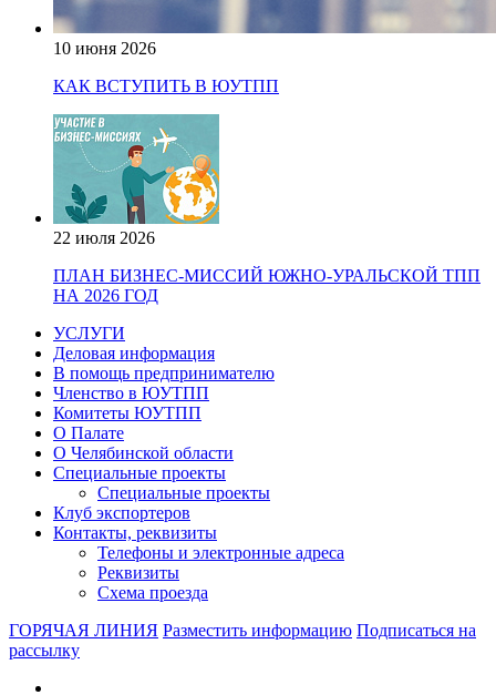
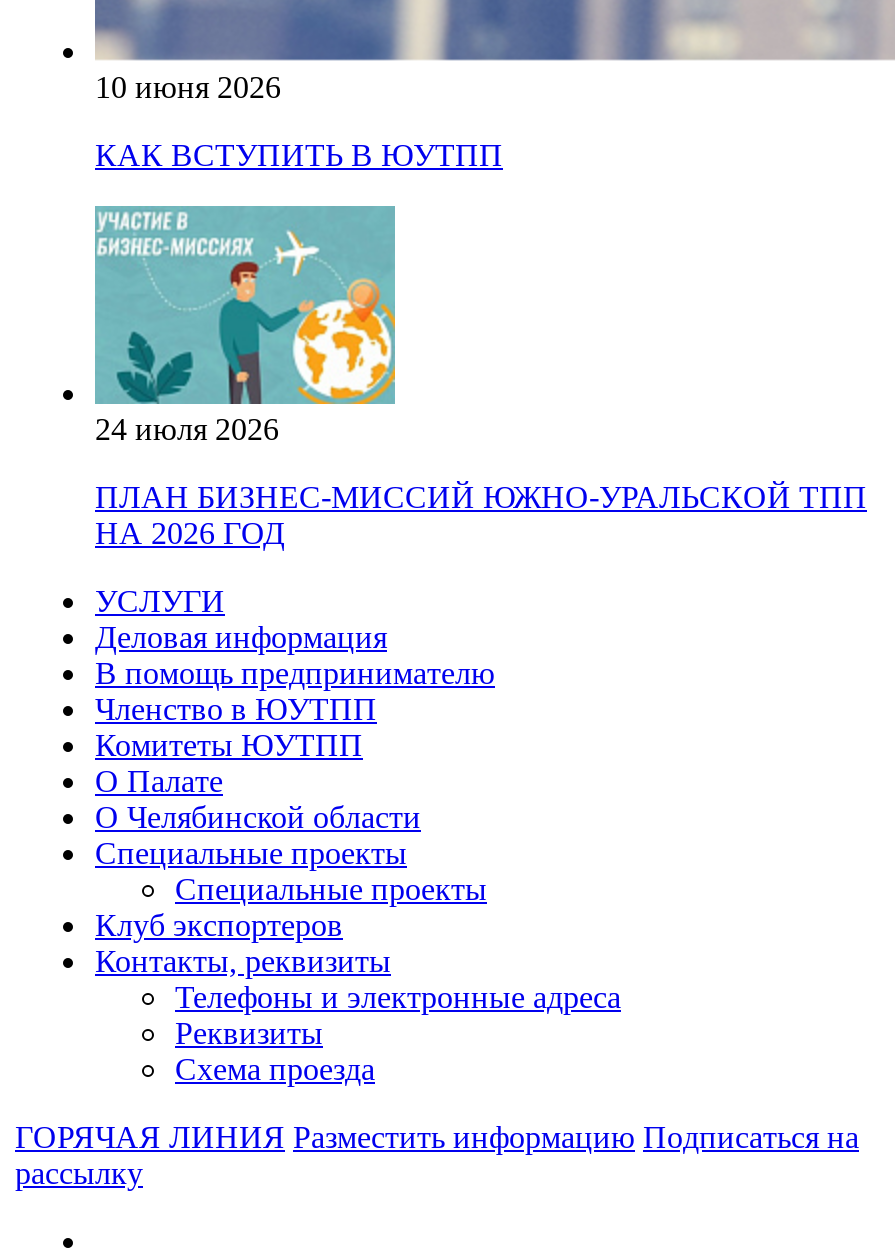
[53,228,155,247] 22 июля 2026 -> [95,412,279,446] 24 июля 2026

